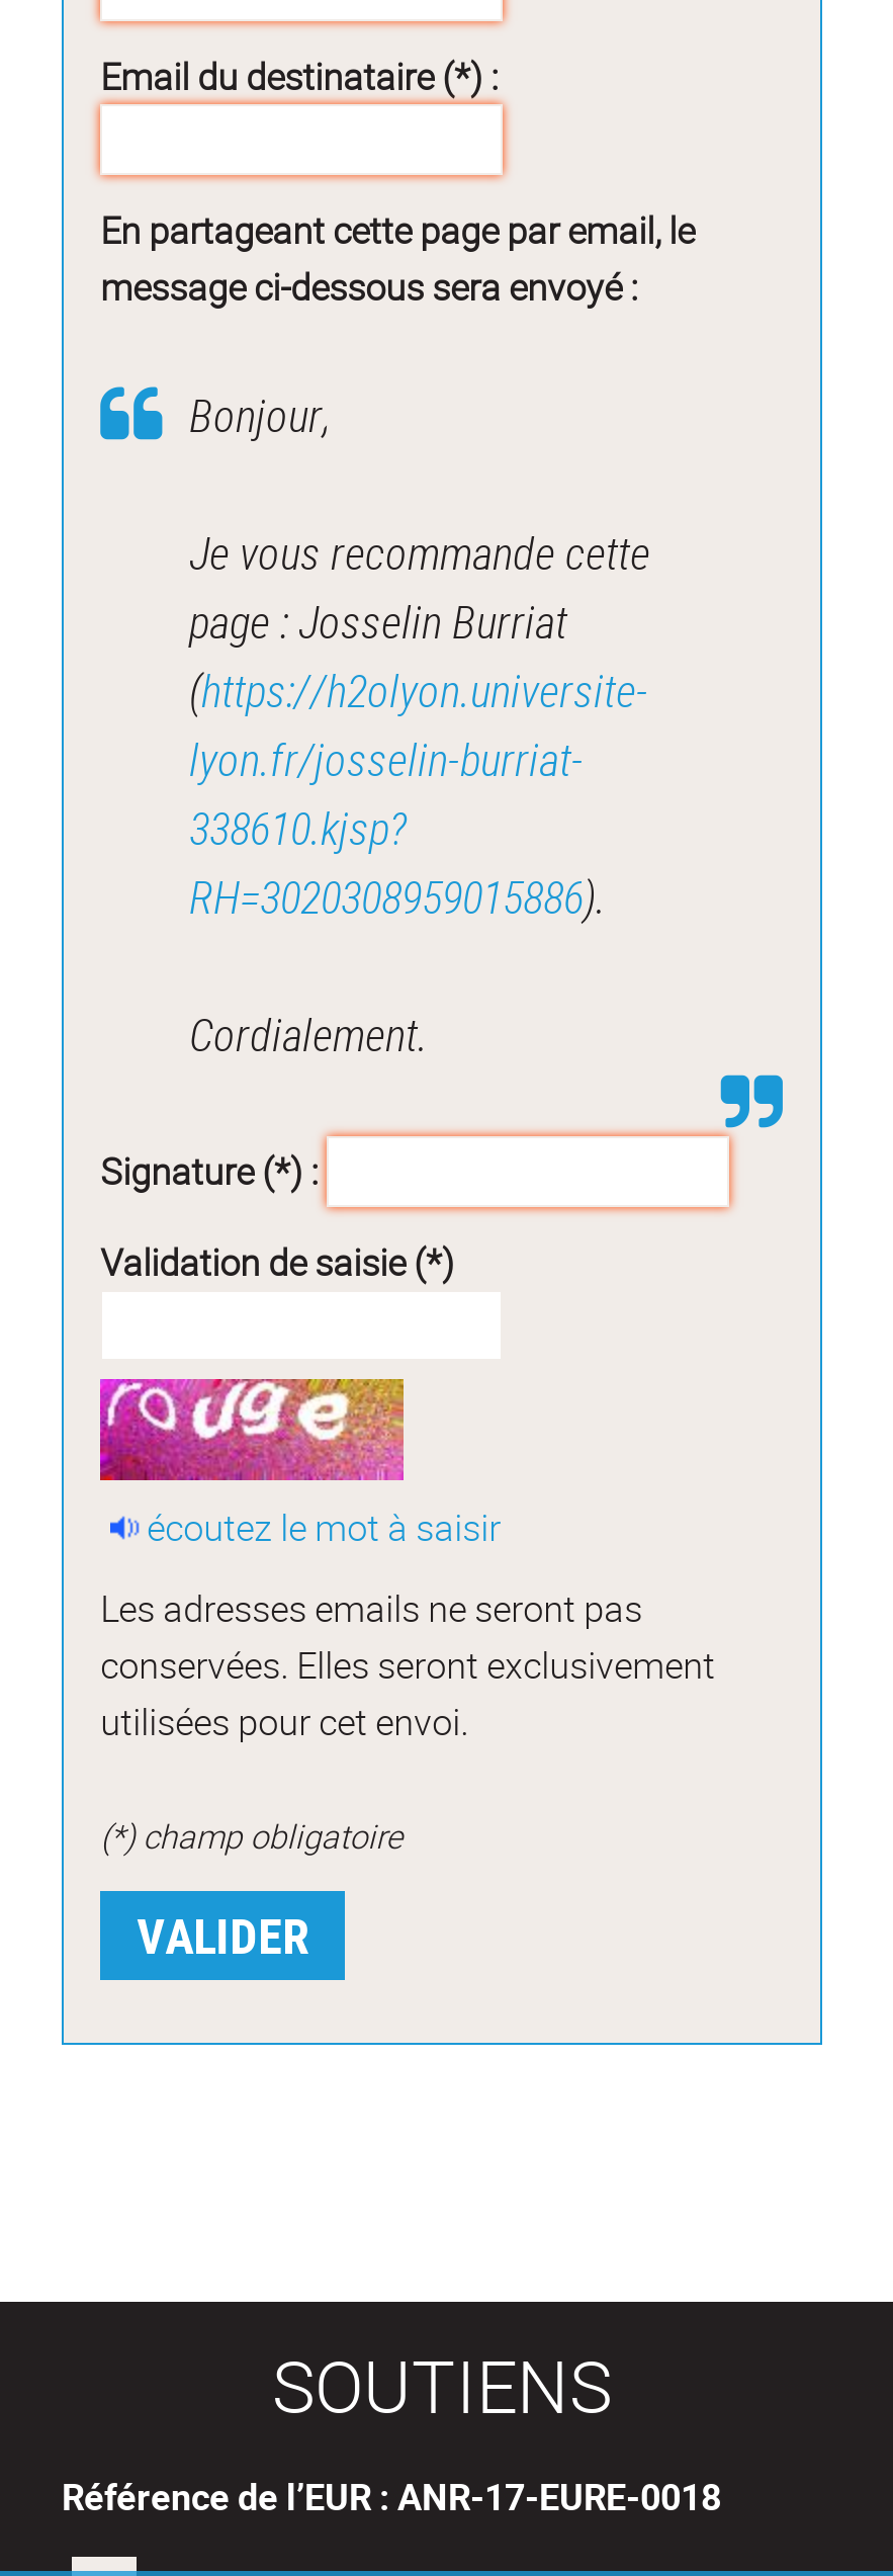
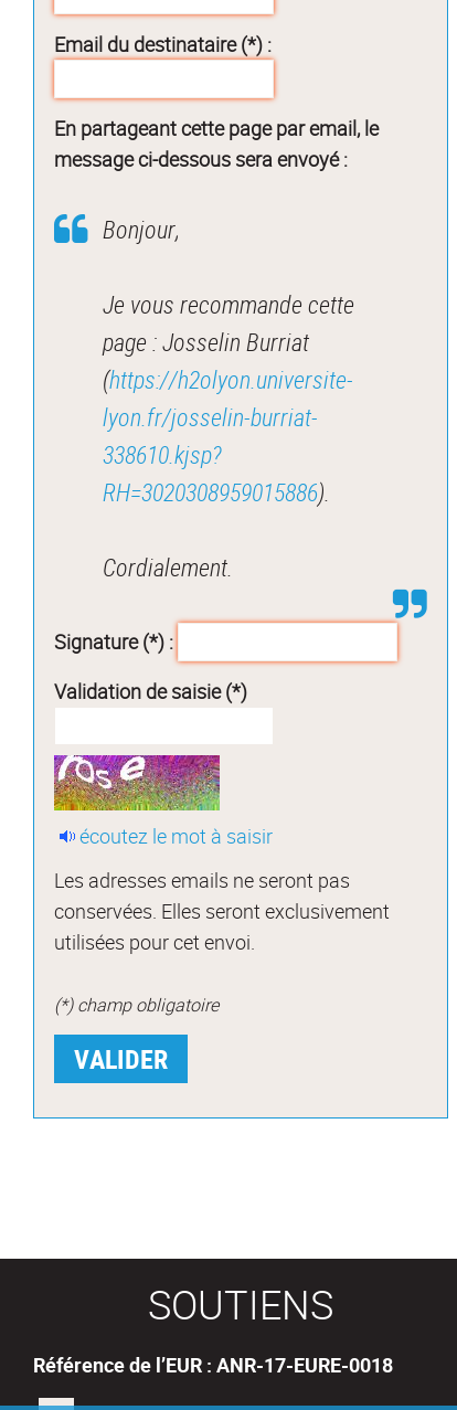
[98,1377,406,1482] [image] -> [53,754,221,812] [image]

